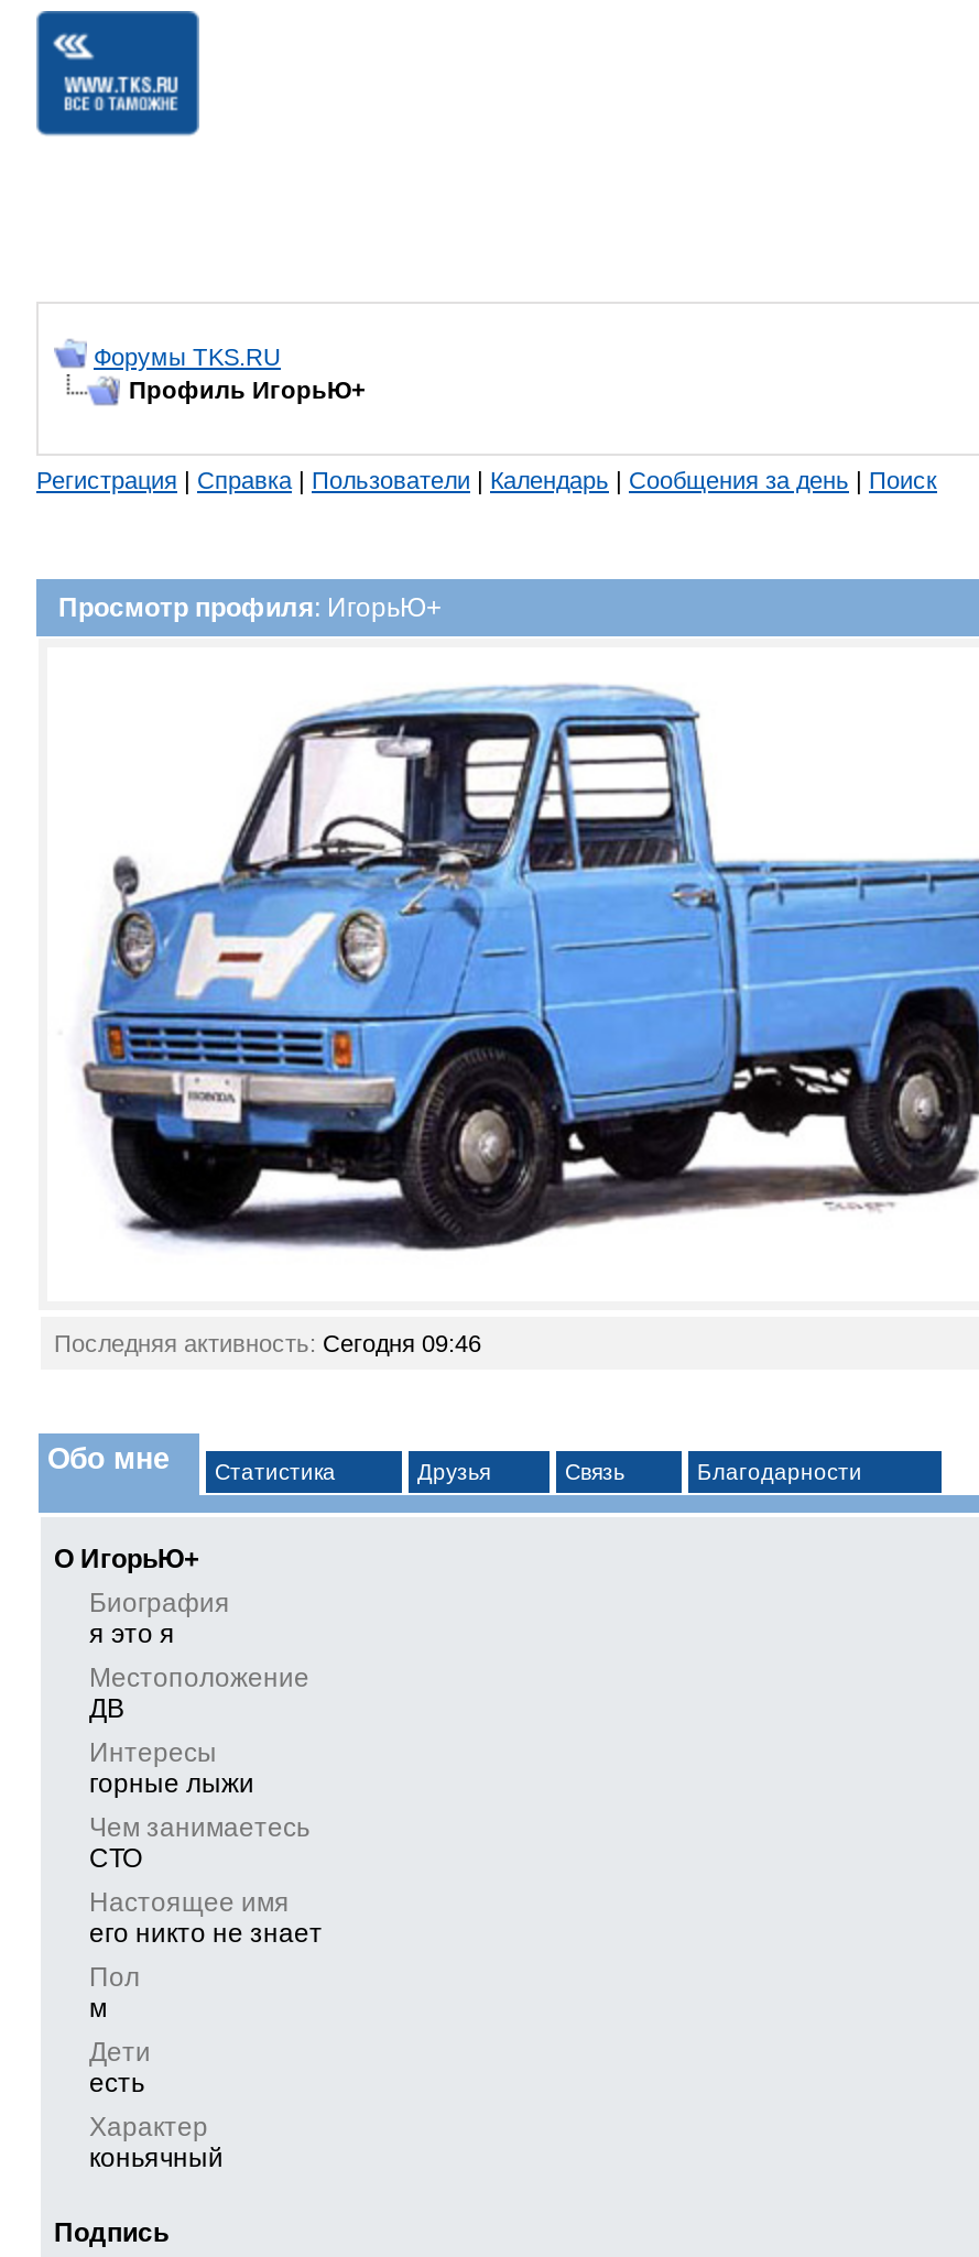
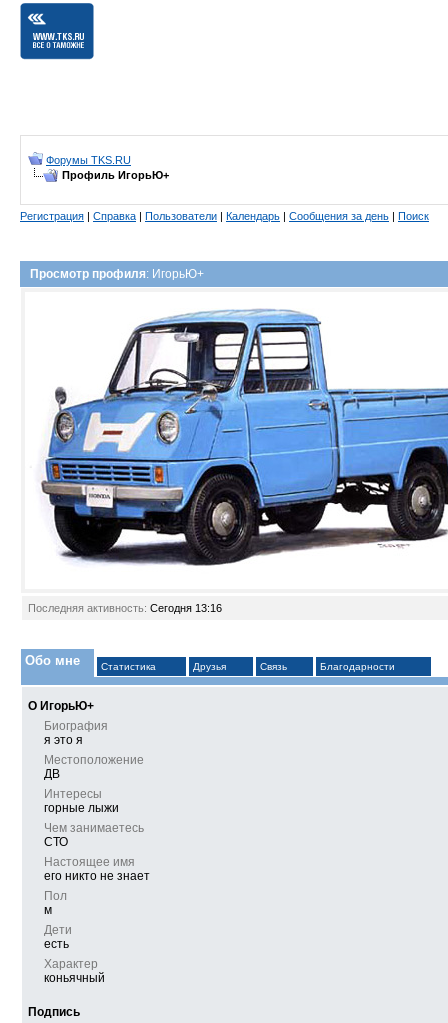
[54,1330,481,1356] Последняя активность: Сегодня 09:46 -> [28,602,222,614] Последняя активность: Сегодня 13:16

